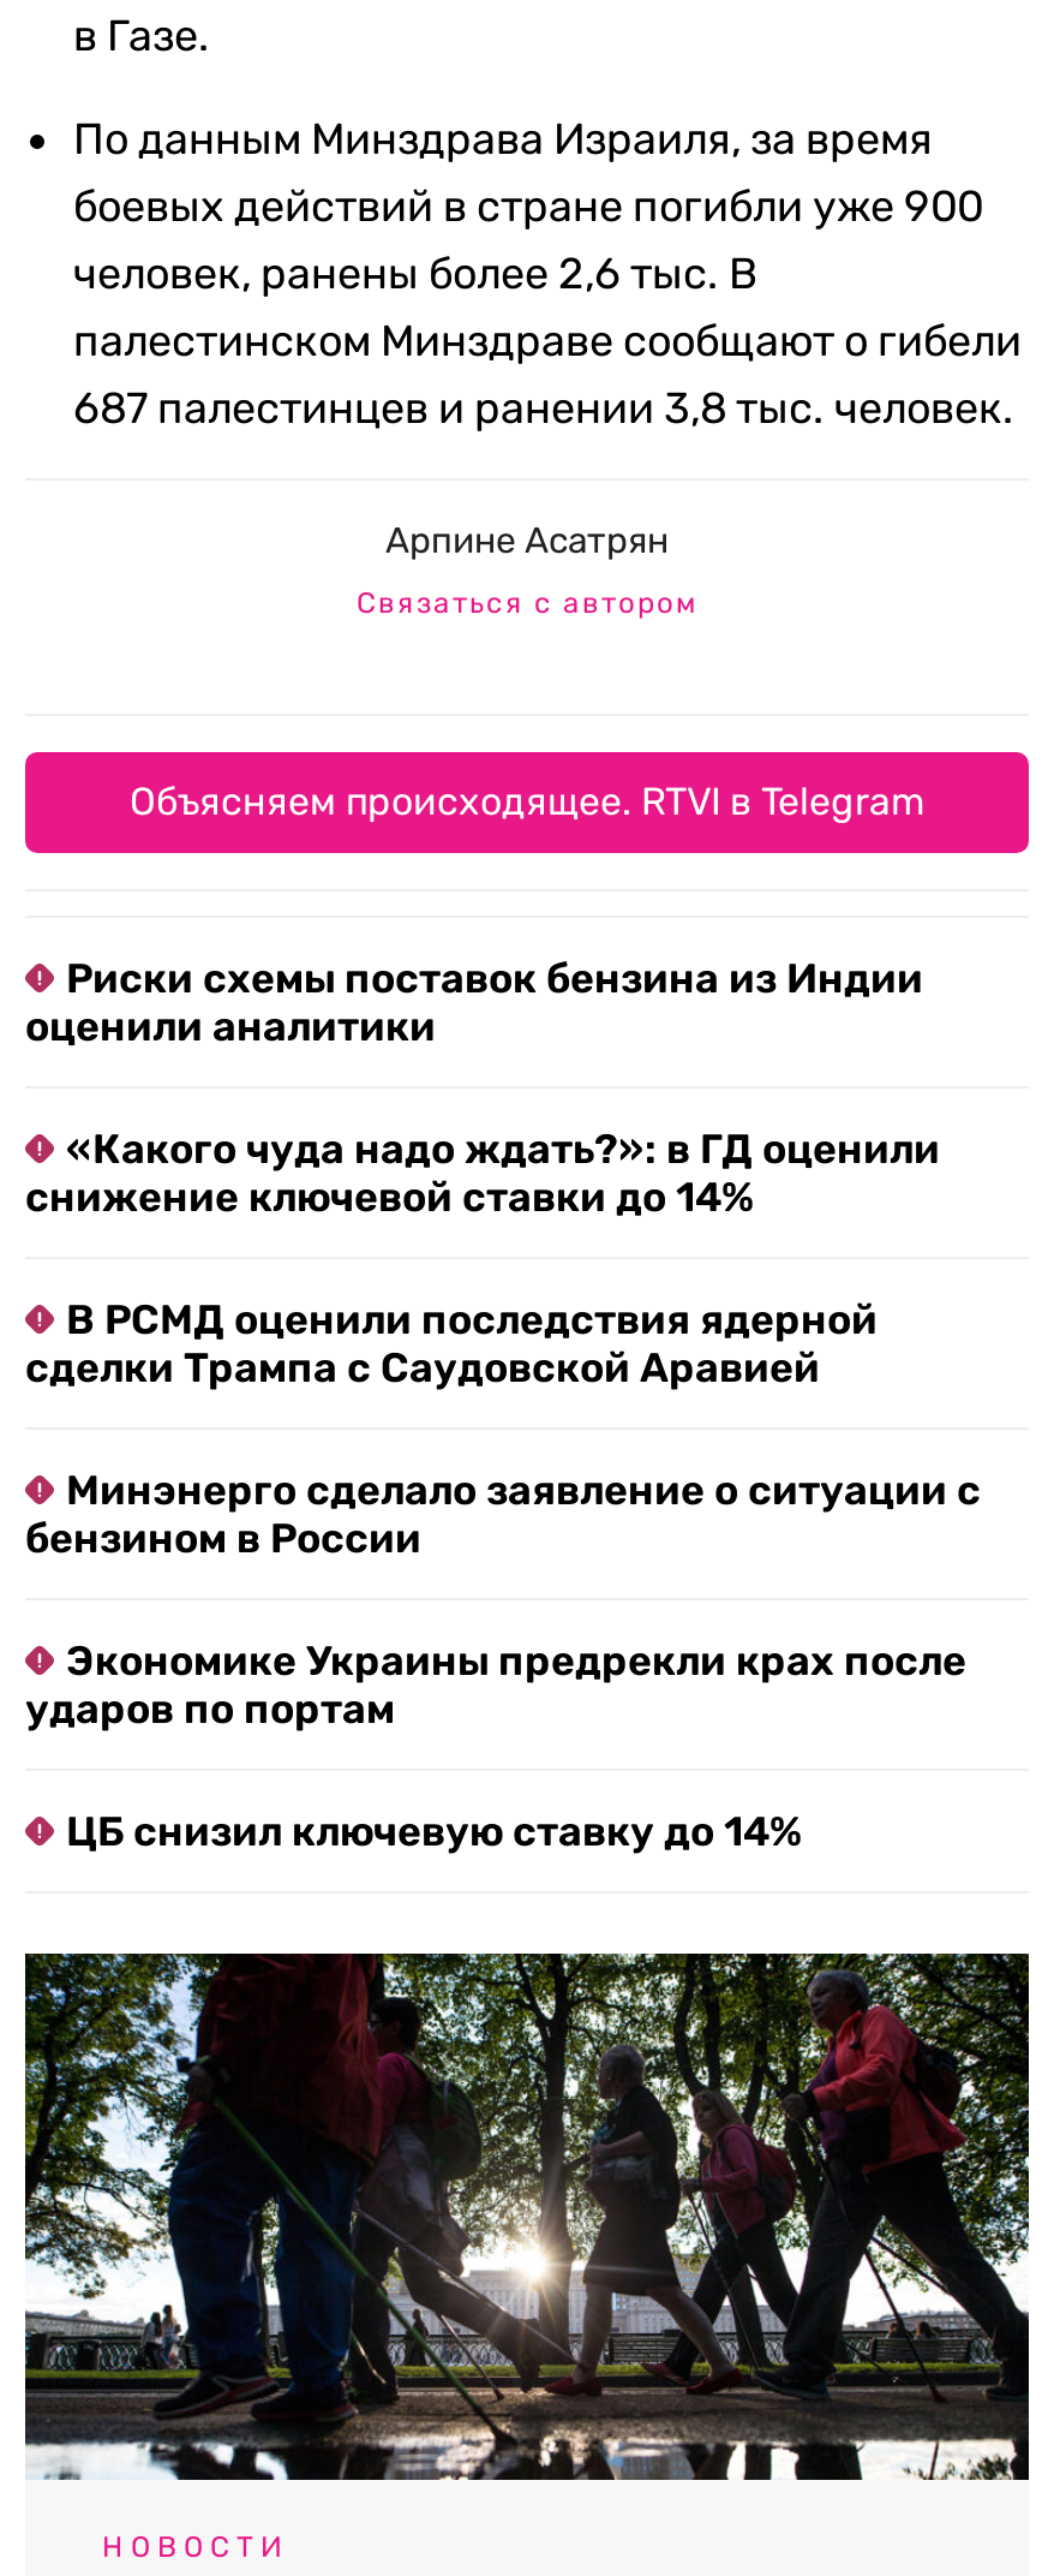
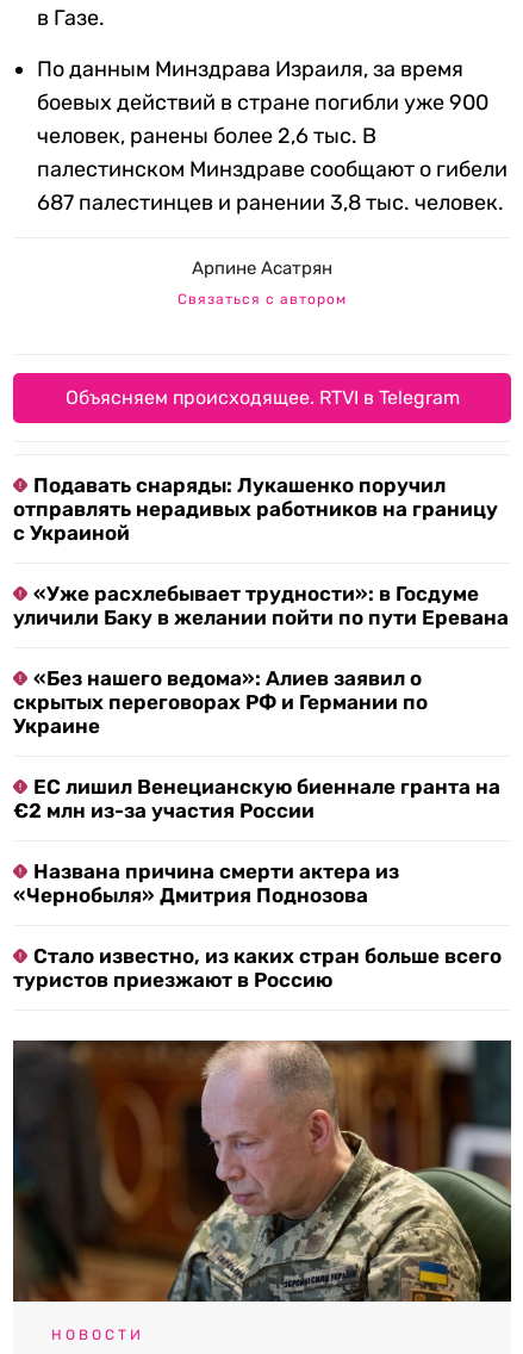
[25,954,923,1050] Риски схемы поставок бензина из Индии | оценили аналитики -> [13,473,498,545] Подавать снаряды: Лукашенко поручил | отправлять нерадивых работников на границу | с Украиной
[25,1125,940,1221] «Какого чуда надо ждать?»: в ГД оценили | снижение ключевой ставки до 14% -> [13,582,509,629] «Уже расхлебывает трудности»: в Госдуме | уличили Баку в желании пойти по пути Еревана
[25,1295,878,1392] В РСМД оценили последствия ядерной | сделки Трампа с Саудовской Аравией -> [13,666,428,738] «Без нашего ведома»: Алиев заявил о | скрытых переговорах РФ и Германии по | Украине
[25,1466,981,1562] Минэнерго сделало заявление о ситуации с | бензином в России -> [13,775,500,823] ЕС лишил Венецианскую биеннале гранта на | €2 млн из-за участия России
[25,1637,966,1733] Экономике Украины предрекли крах после | ударов по портам -> [13,859,399,907] Названа причина смерти актера из | «Чернобыля» Дмитрия Поднозова
[66,1807,803,1855] ЦБ снизил ключевую ставку до 14% -> [13,944,502,992] Стало известно, из каких стран больше всего | туристов приезжают в Россию
[25,1970,1029,2482] [image] -> [12,1041,512,1303] [image]

